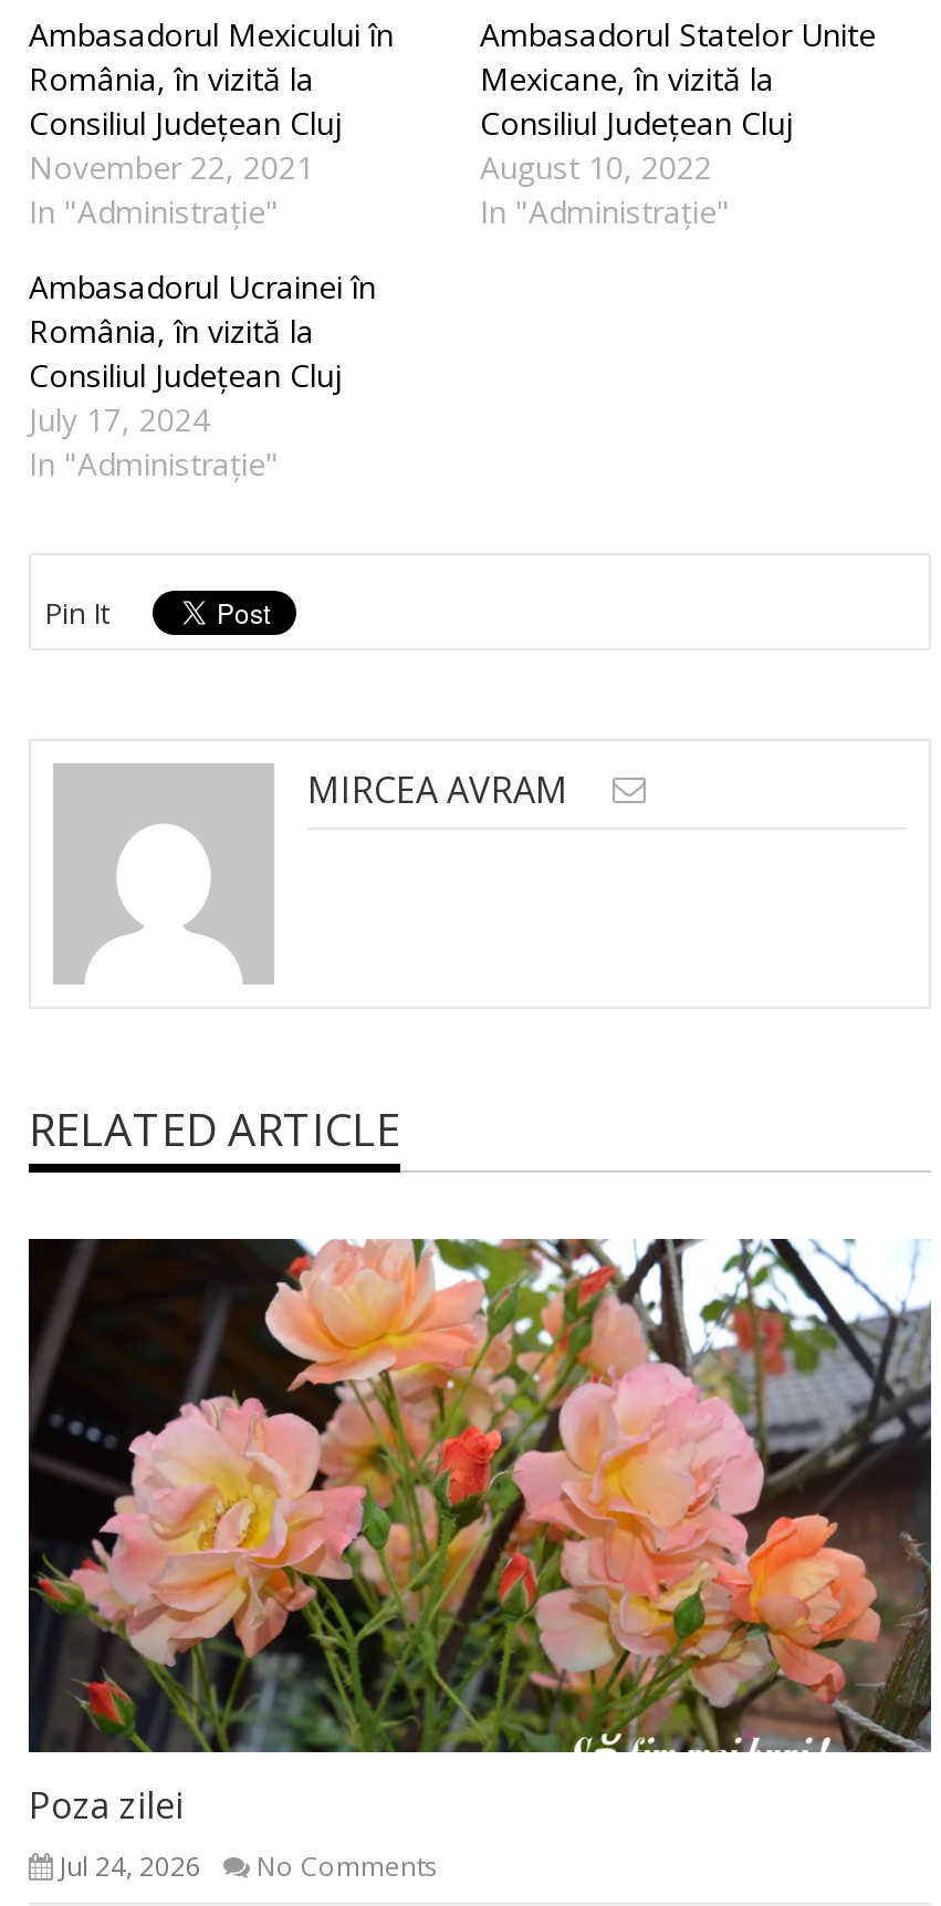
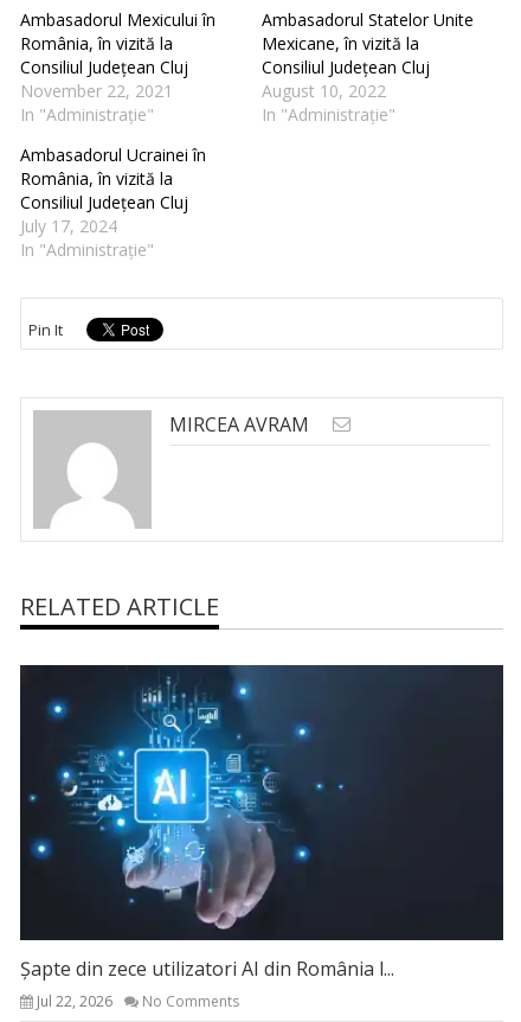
[29,1236,931,1886] [image] | Poza zilei | Jul 24, 2026 -> [20,664,504,1011] [image] | Șapte din zece utilizatori AI din România l... | Jul 22, 2026

